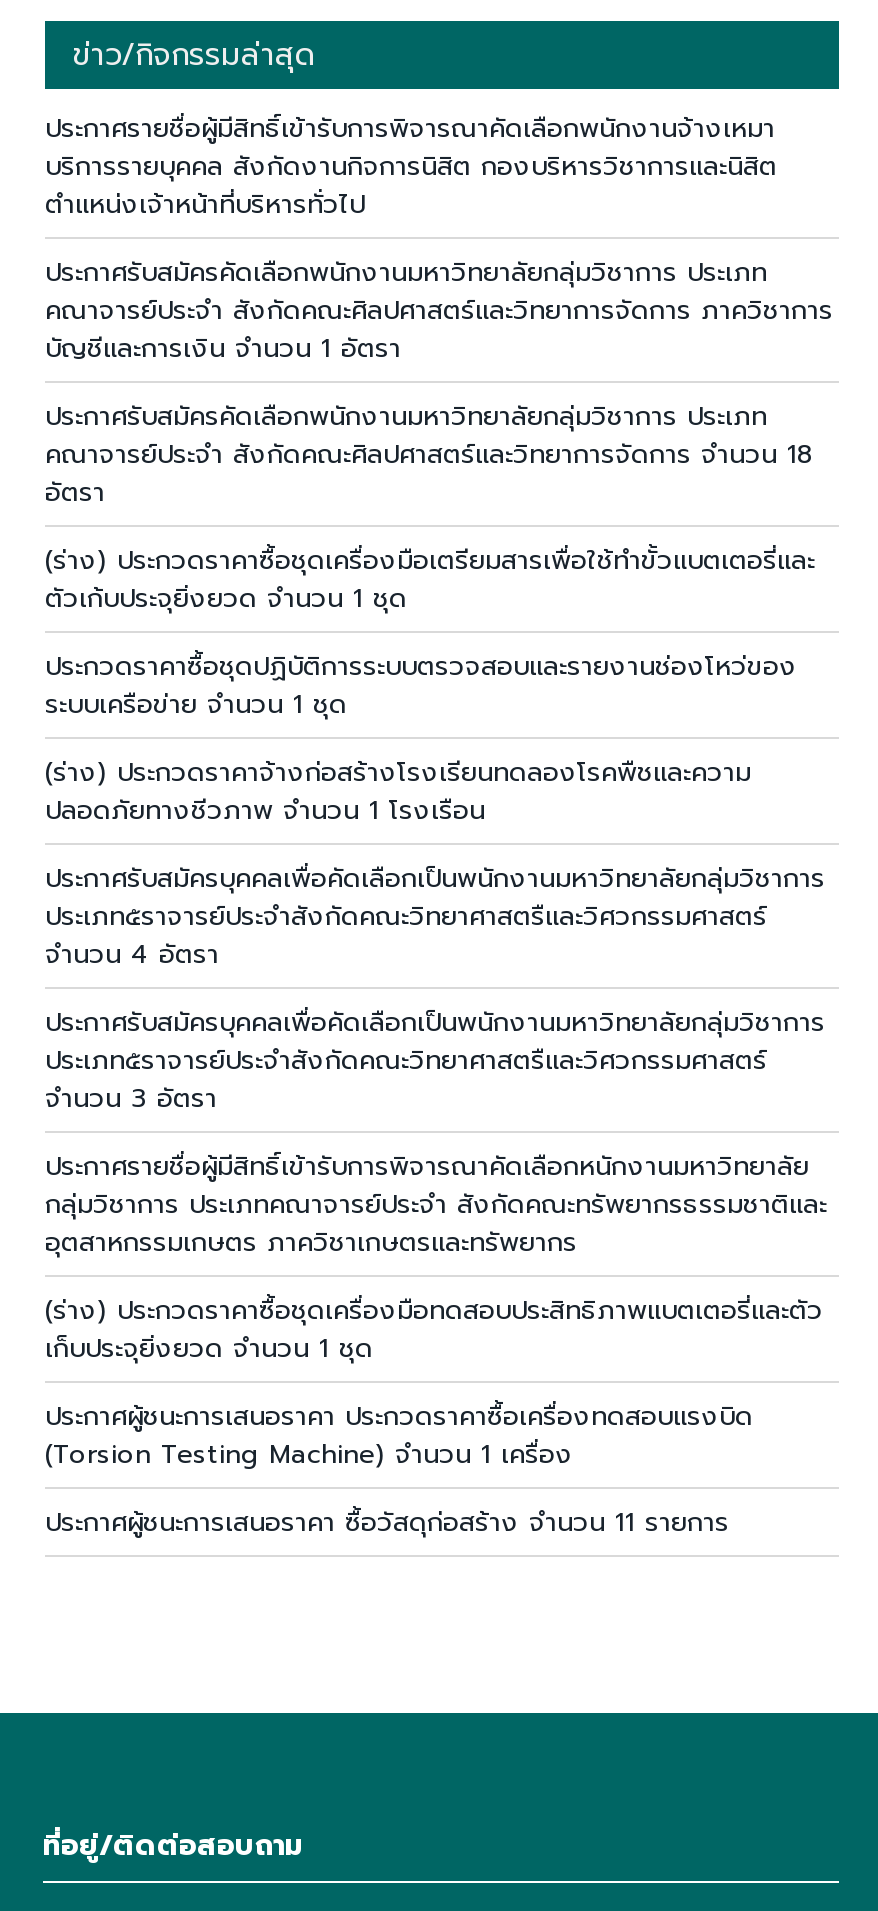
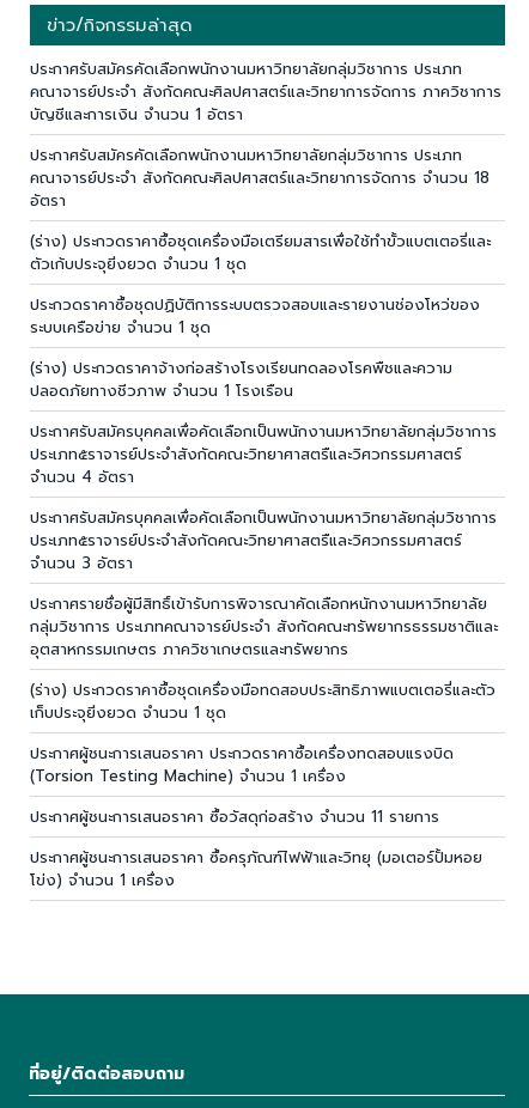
[45,109,777,223] ประกาศรายชื่อผู้มีสิทธิ์เข้ารับการพิจารณาคัดเลือกพนักงานจ้างเหมา | บริการรายบุคคล สังกัดงานกิจการนิสิต กองบริหารวิชาการและนิสิต | ตำแหน่งเจ้าหน้าที่บริหารทั่วไป -> none
moved [45,253,833,1541] -> [30,57,501,828]: ประกาศรับสมัครคัดเลือกพนักงานมหาวิทยาลัยกลุ่มวิชาการ ประเภท | คณาจารย์ประจำ สังกัดคณะศิลปศาสตร์และวิทยาการจัดการ ภาควิชาการ | บัญชีและการเงิน จำนวน 1 อัตรา | ... | (Torsion Testing Machine) จำนวน 1 เครื่อง | ประกาศผู้ชนะการเสนอราคา ซื้อวัสดุก่อสร้าง จำนวน 11 รายการ
none -> [30,846,482,891] ประกาศผู้ชนะการเสนอราคา ซื้อครุภัณฑ์ไฟฟ้าและวิทยุ (มอเตอร์ปั้มหอย | โข่ง) จำนวน 1 เครื่อง

